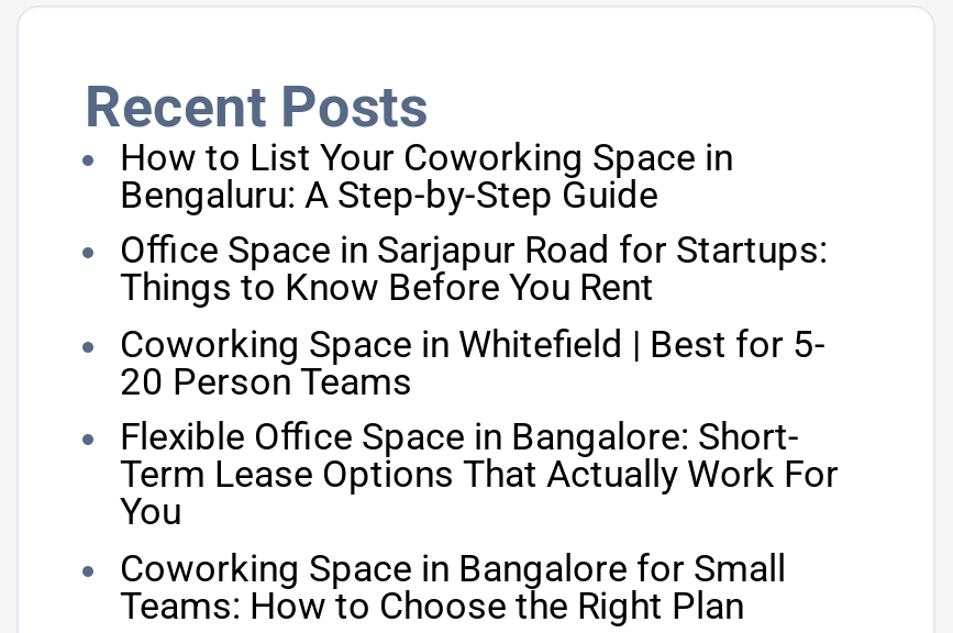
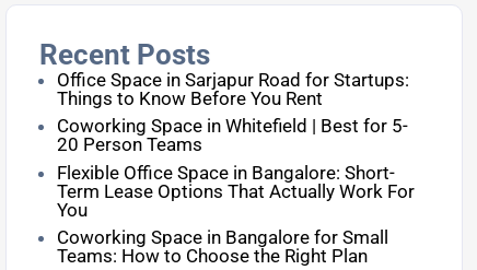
[120,134,733,215] How to List Your Coworking Space in | Bengaluru: A Step-by-Step Guide -> none

